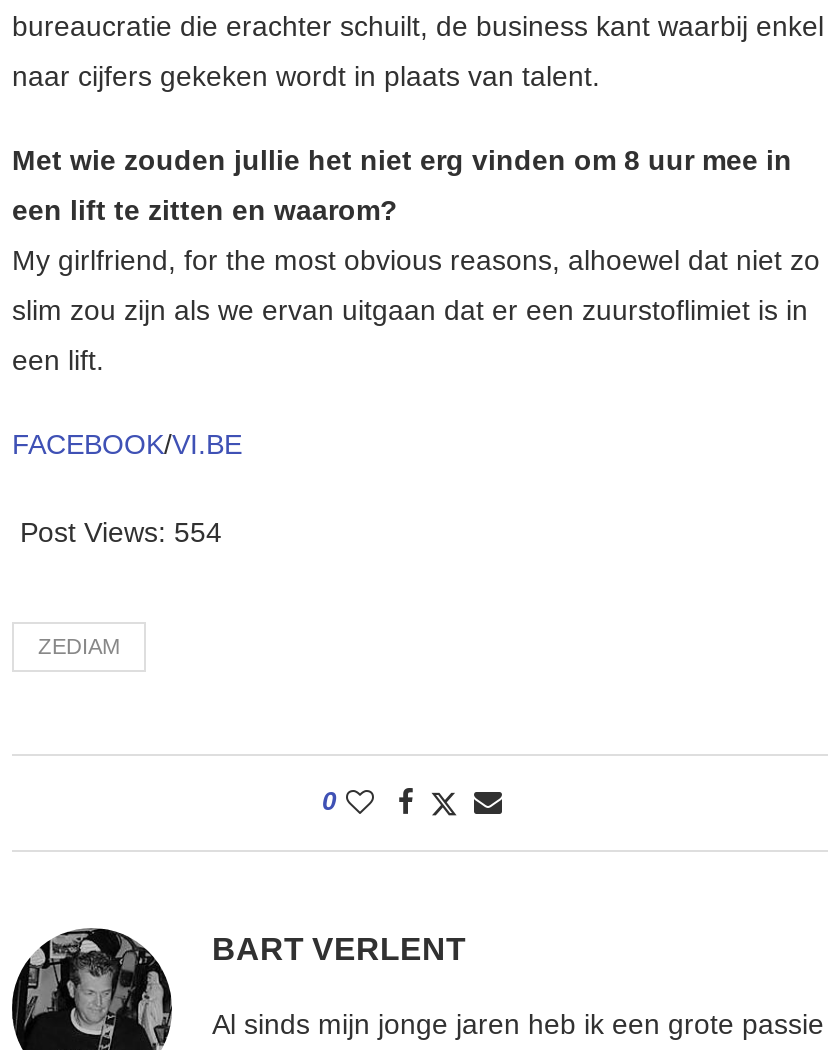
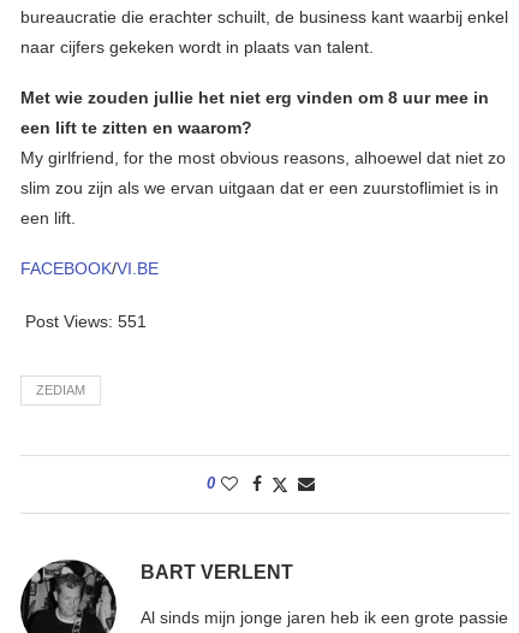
[20,517,222,549] Post Views: 554 -> [25,312,147,331] Post Views: 551

